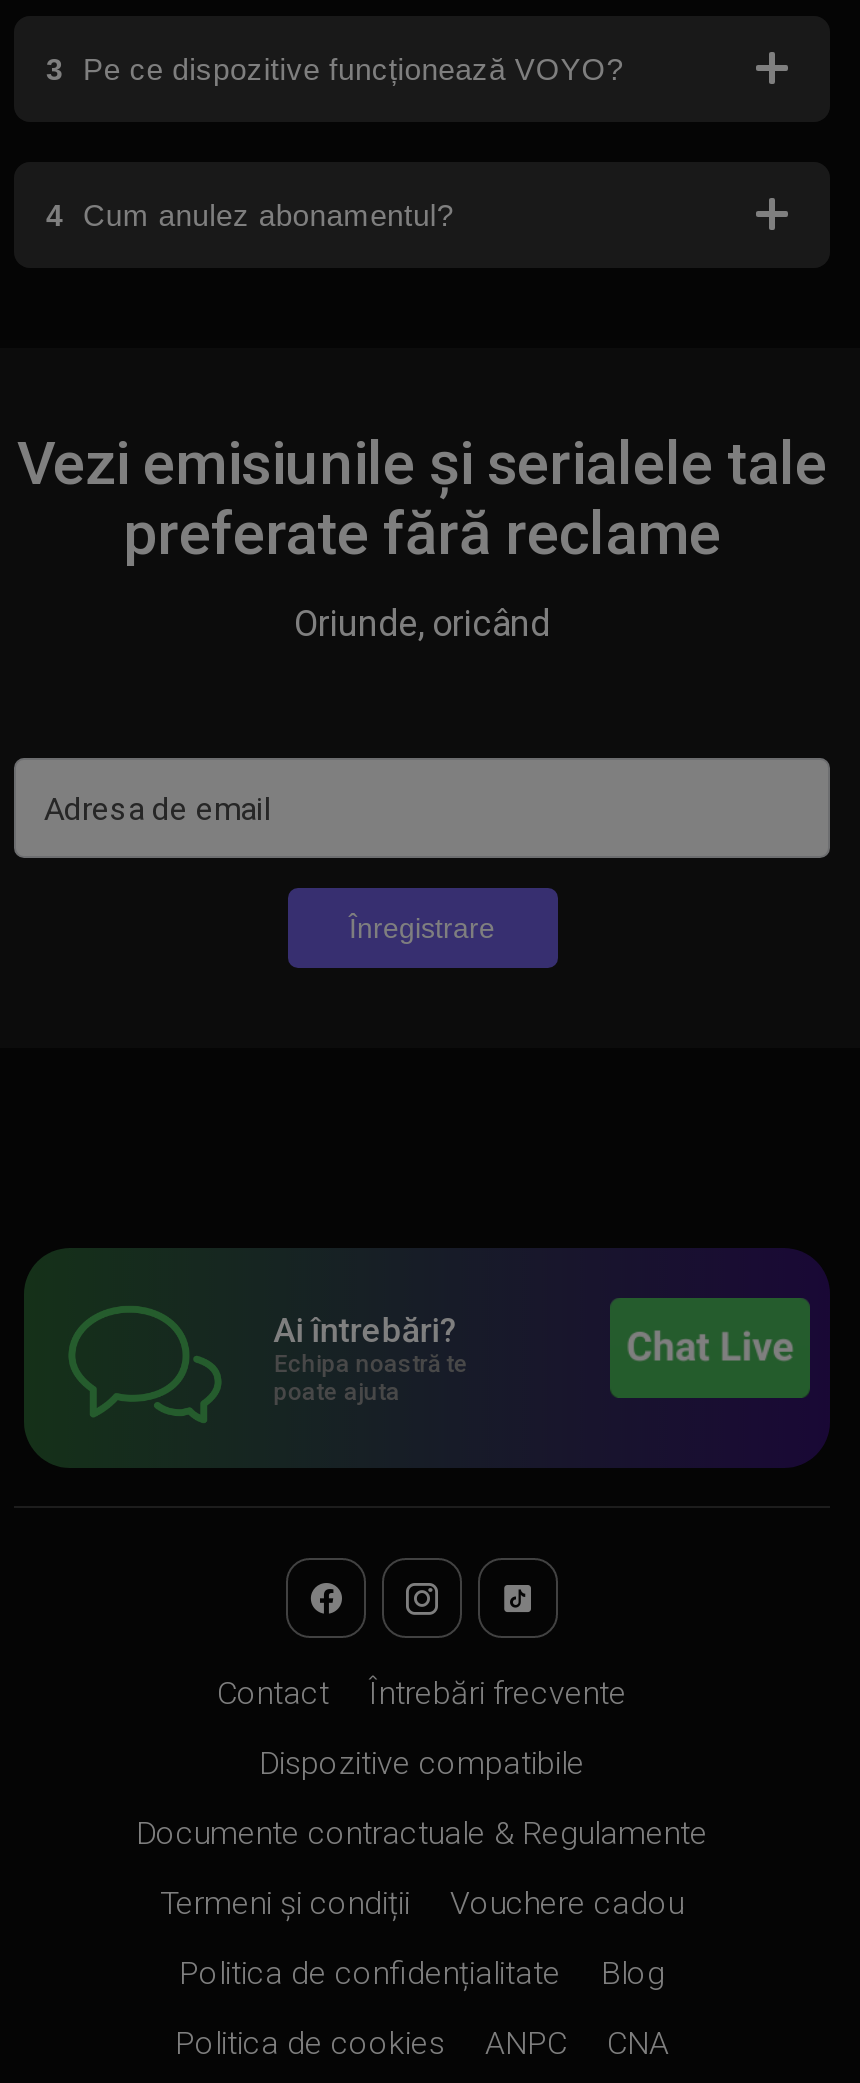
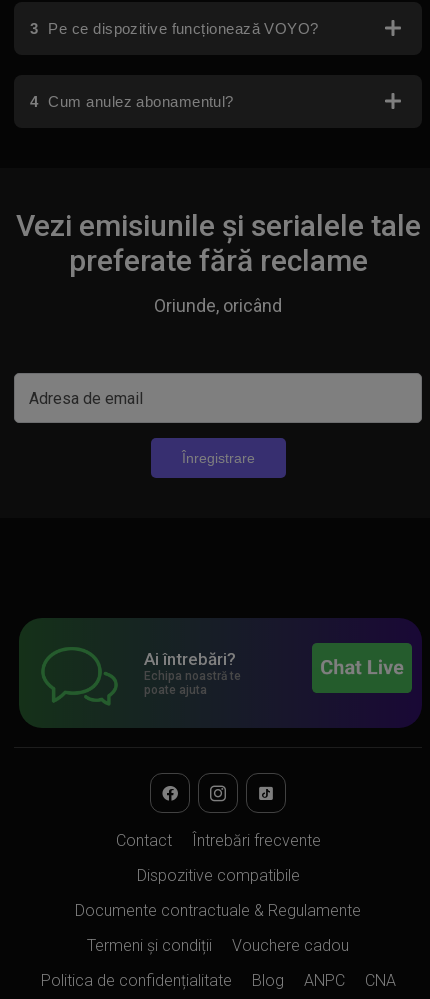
[175,2024,445,2062] Politica de cookies -> none

